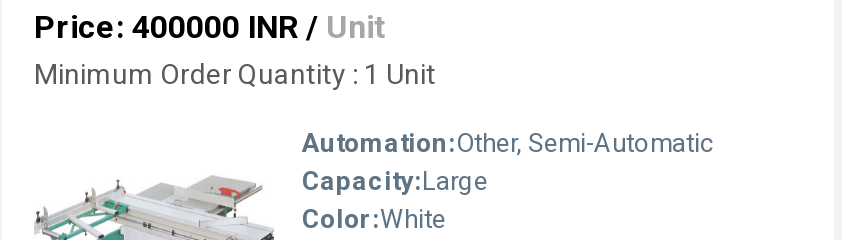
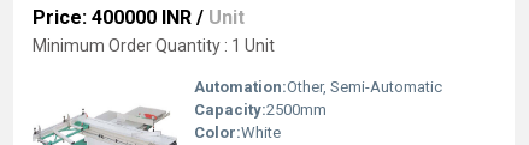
[302,166,488,196] Capacity:Large -> [194,101,327,119] Capacity:2500mm

